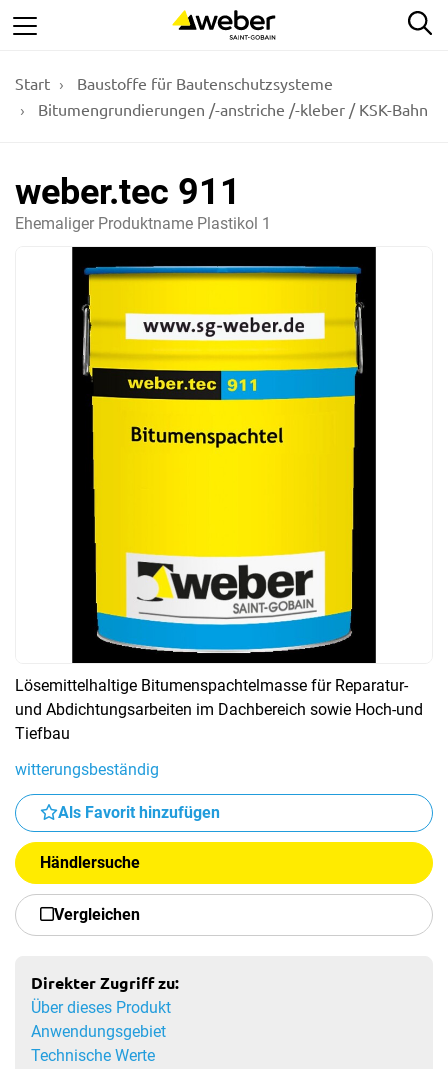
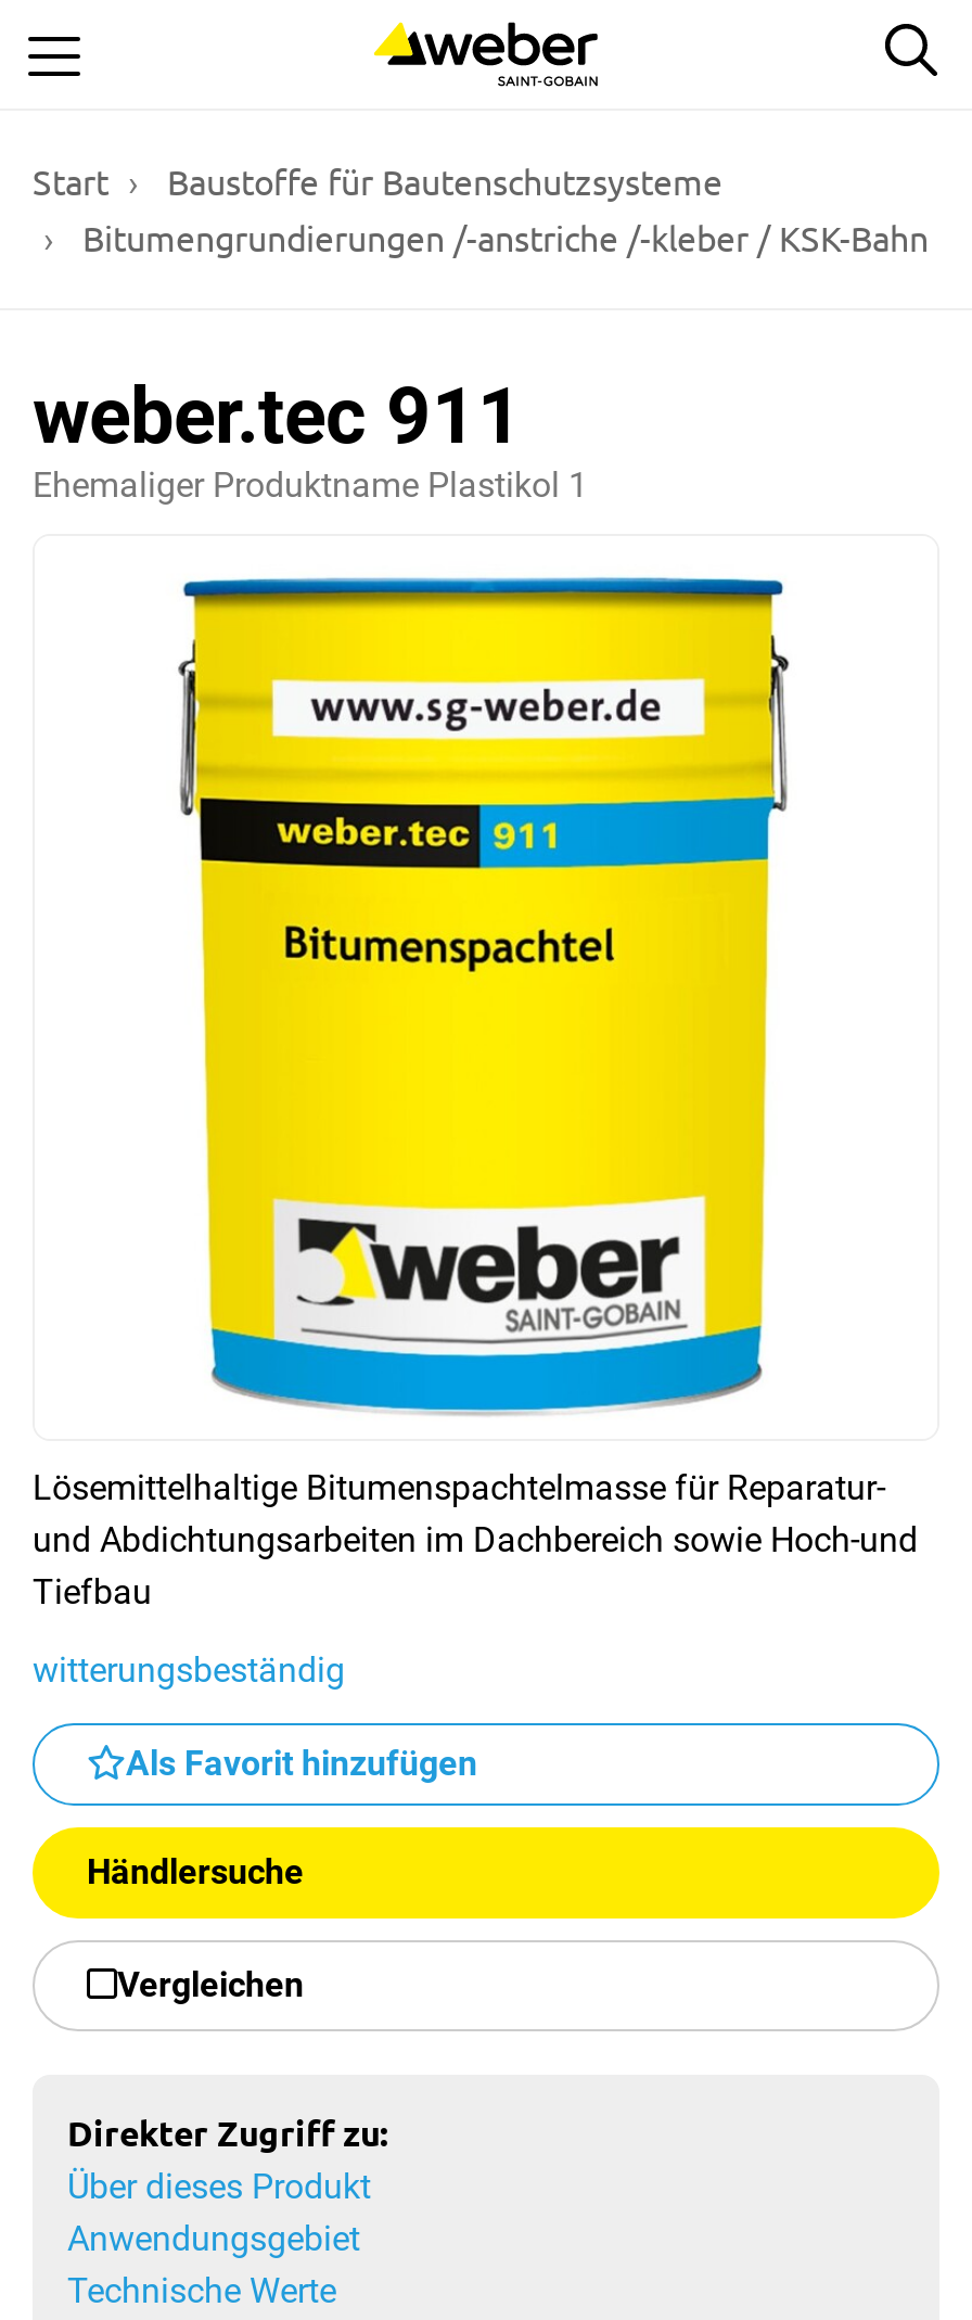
[71,246,377,664] [image] -> [156,536,816,1439] [image]

